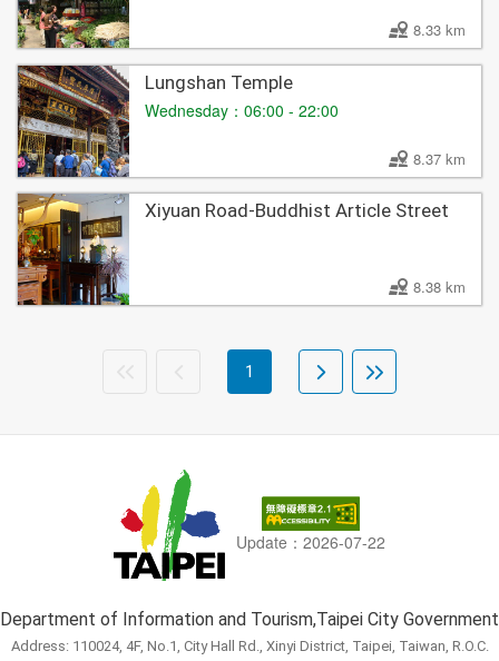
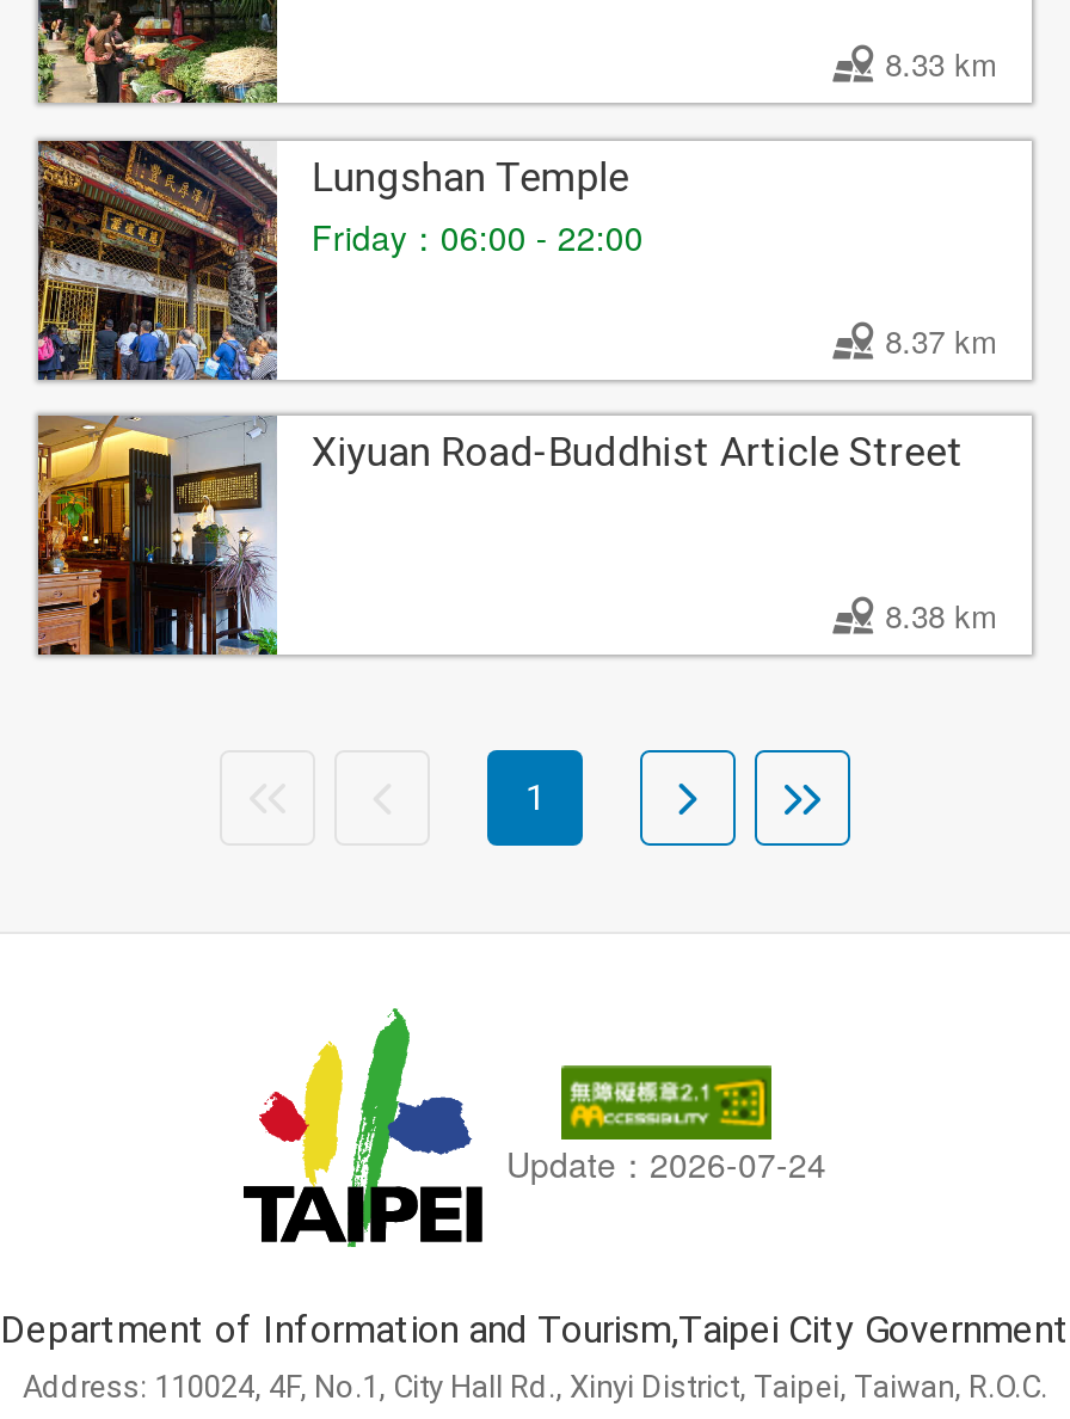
[145,99,339,121] Wednesday：06:00 - 22:00 -> [311,212,643,260] Friday：06:00 - 22:00
[236,531,385,553] Update：2026-07-22 -> [506,1140,826,1188] Update：2026-07-24

